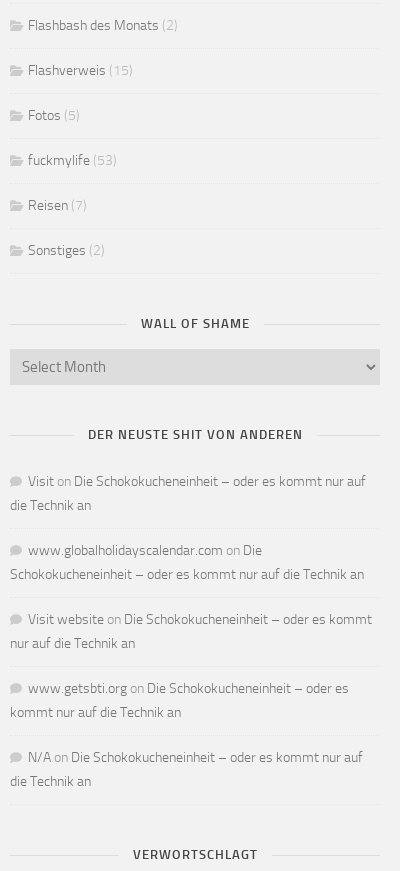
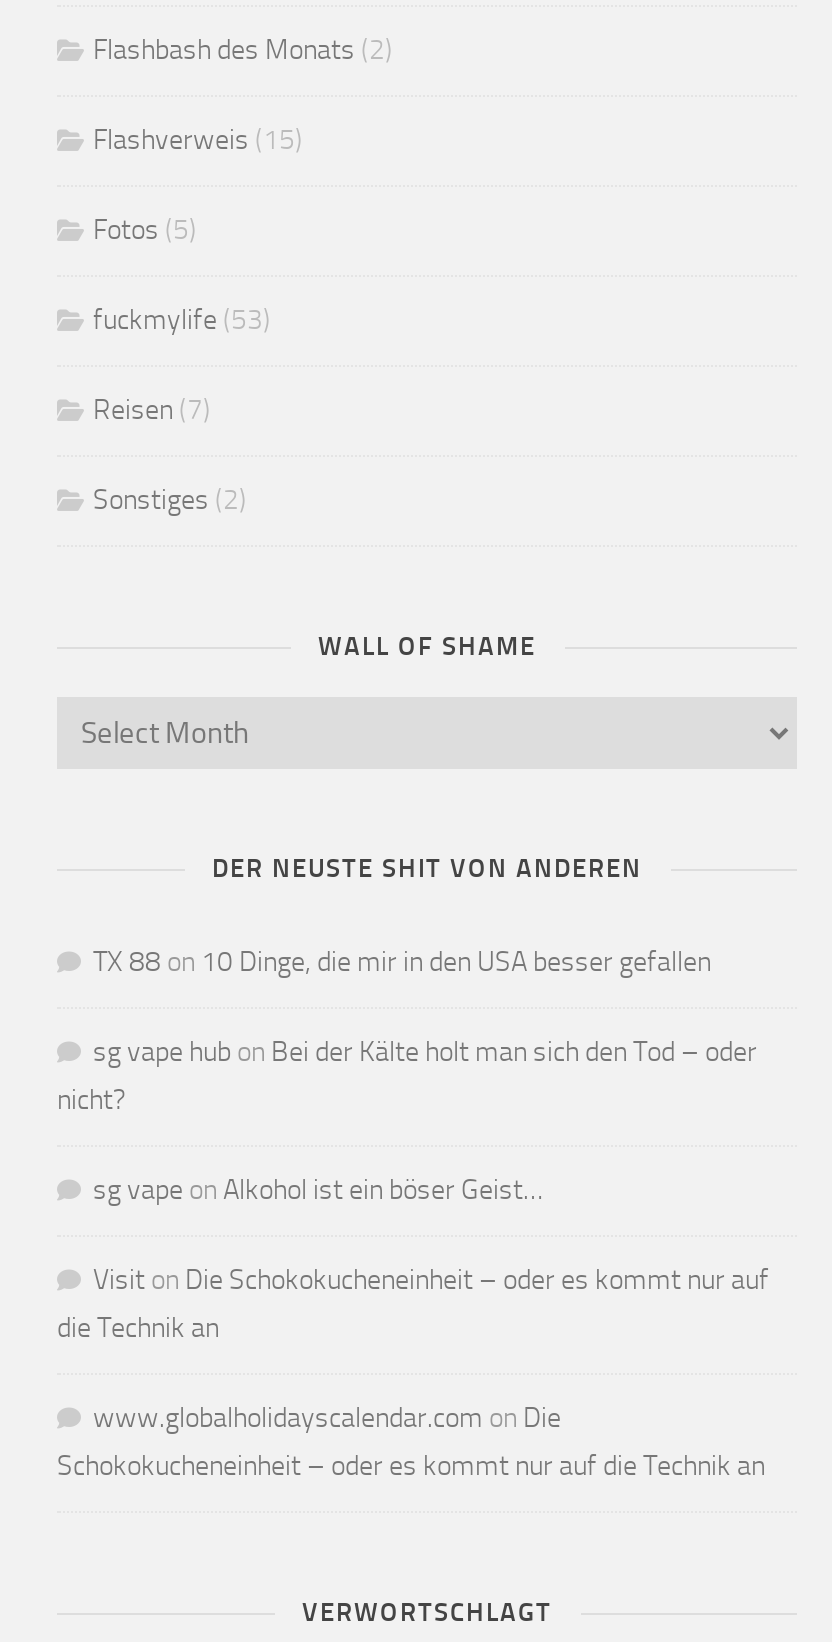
none -> [57,945,757,1207] TX 88 on 10 Dinge, die mir in den USA besser gefallen | sg vape hub on Bei der Kälte holt man sich den Tod – oder | nicht? | sg vape on Alkohol ist ein böser Geist…
moved [10,473,366,583] -> [57,1263,769,1483]: Visit on Die Schokokucheneinheit – oder es kommt nur auf | die Technik an | www.globalholidayscalendar.com on Die | Schokokucheneinheit – oder es kommt nur auf die Technik an
[10,611,372,790] Visit website on Die Schokokucheneinheit – oder es kommt | nur auf die Technik an | www.getsbti.org on Die Schokokucheneinheit – oder es | kommt nur auf die Technik an | N/A on Die Schokokucheneinheit – oder es kommt nur auf | die Technik an -> none

